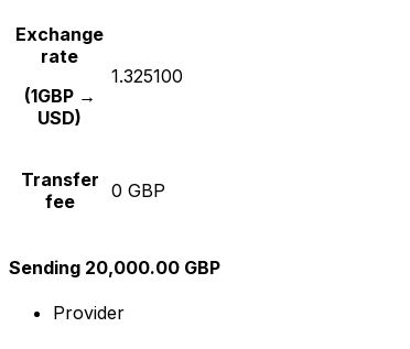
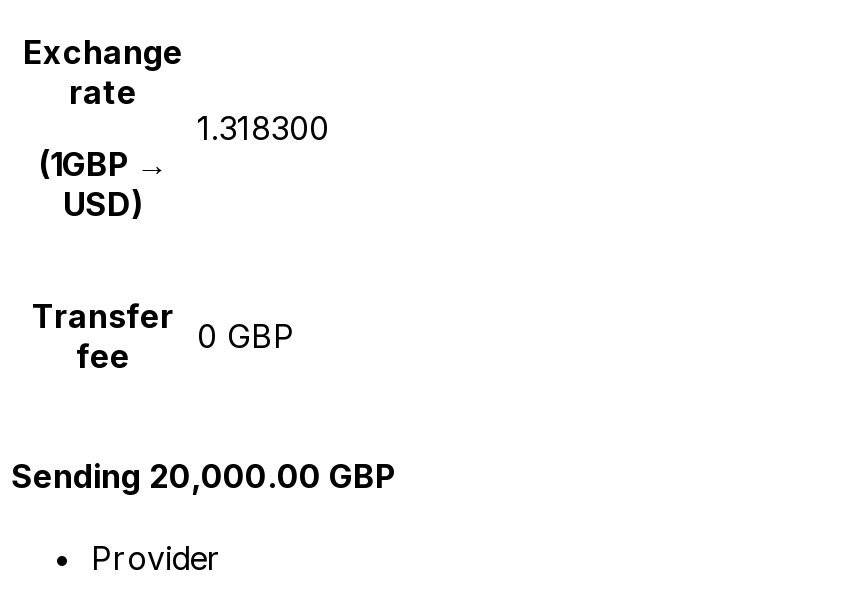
[111,65,183,87] 1.325100 -> [197,107,329,147] 1.318300

